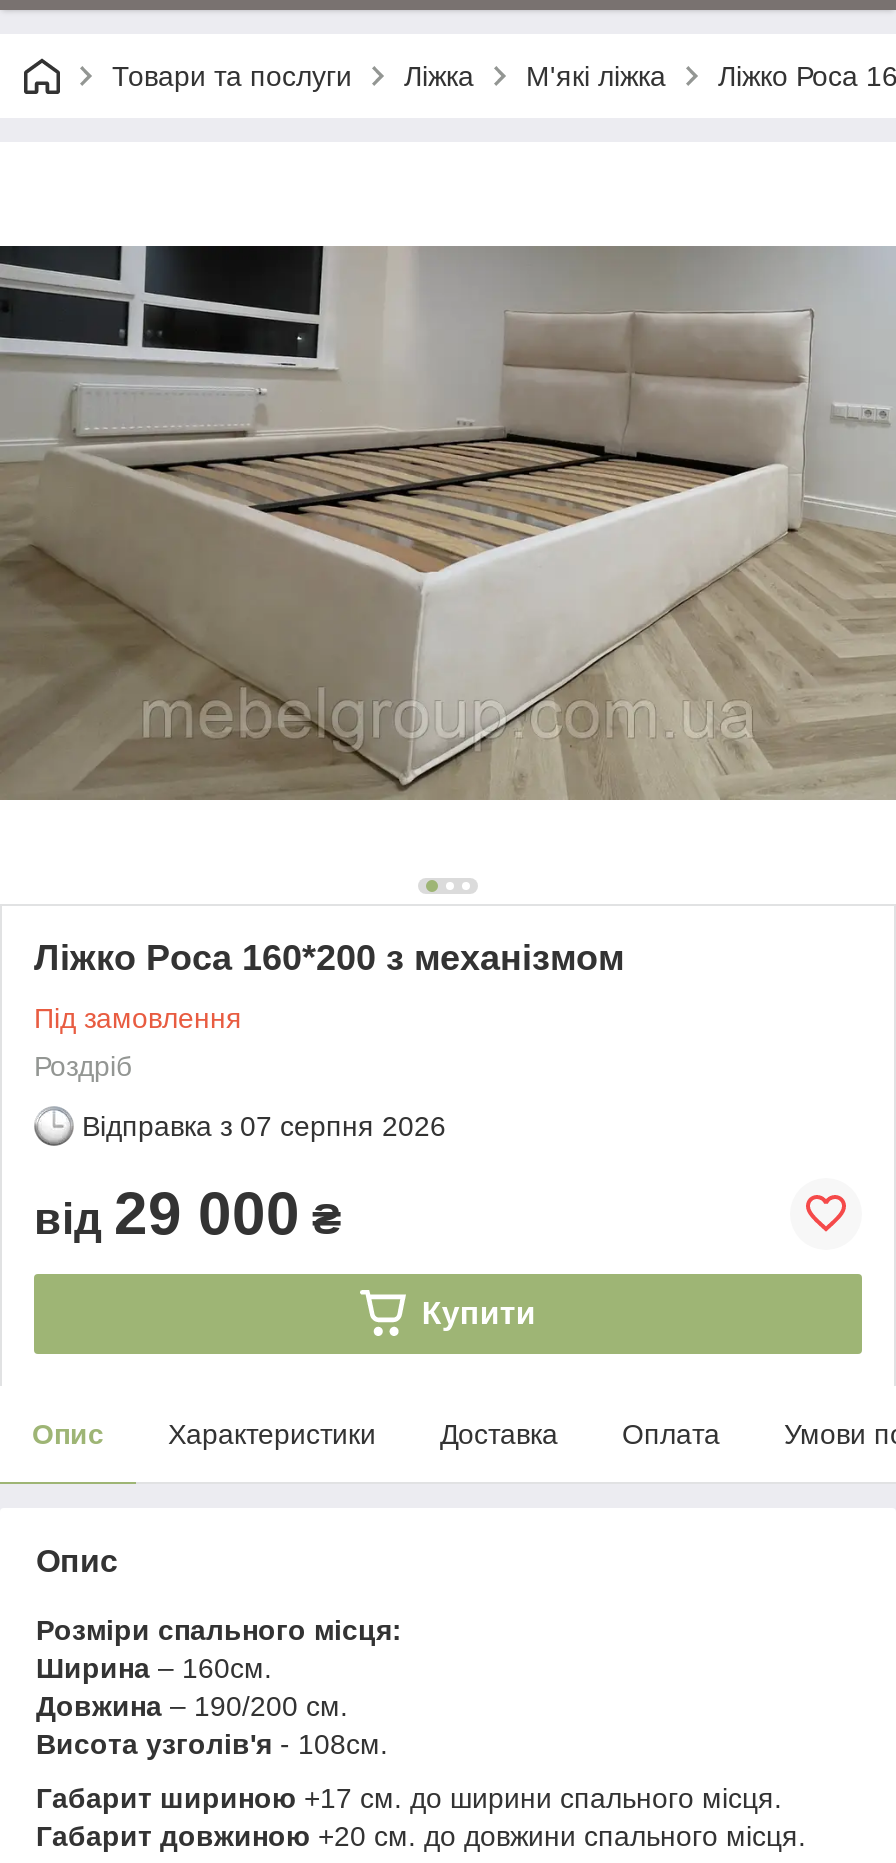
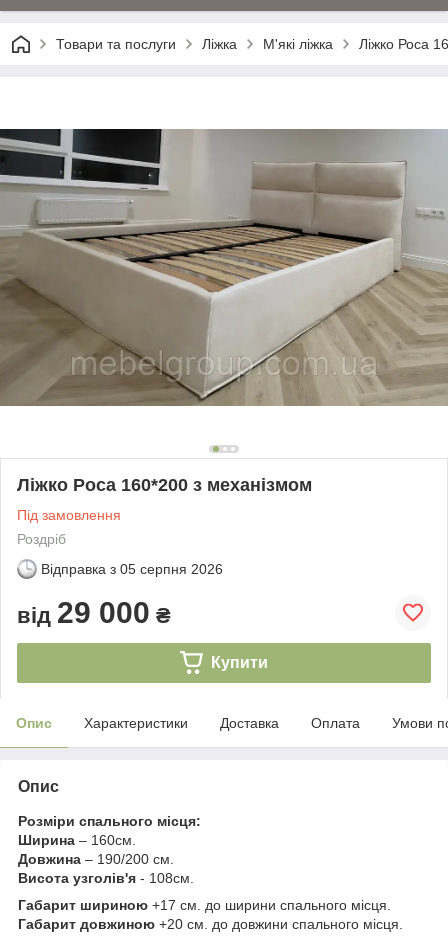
[82,1110,446,1142] Відправка з 07 серпня 2026 -> [41,561,223,577] Відправка з 05 серпня 2026

